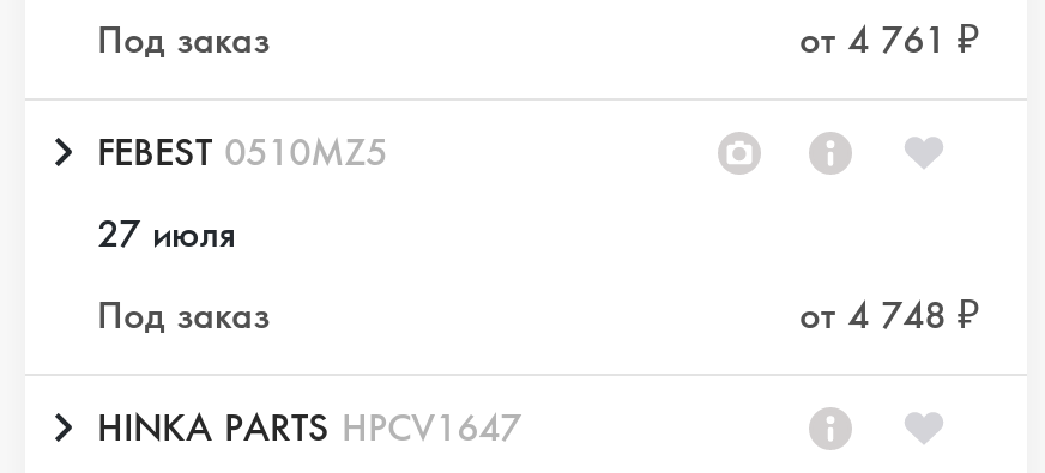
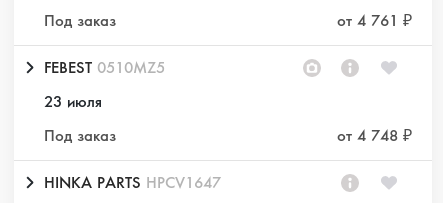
[97,208,236,259] 27 июля -> [44,91,102,112] 23 июля

